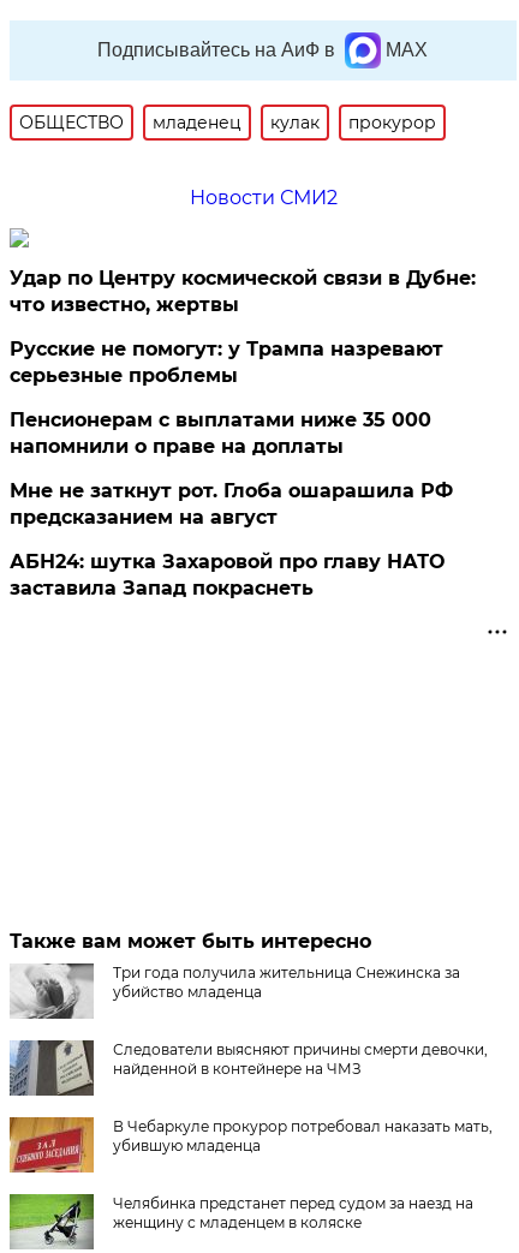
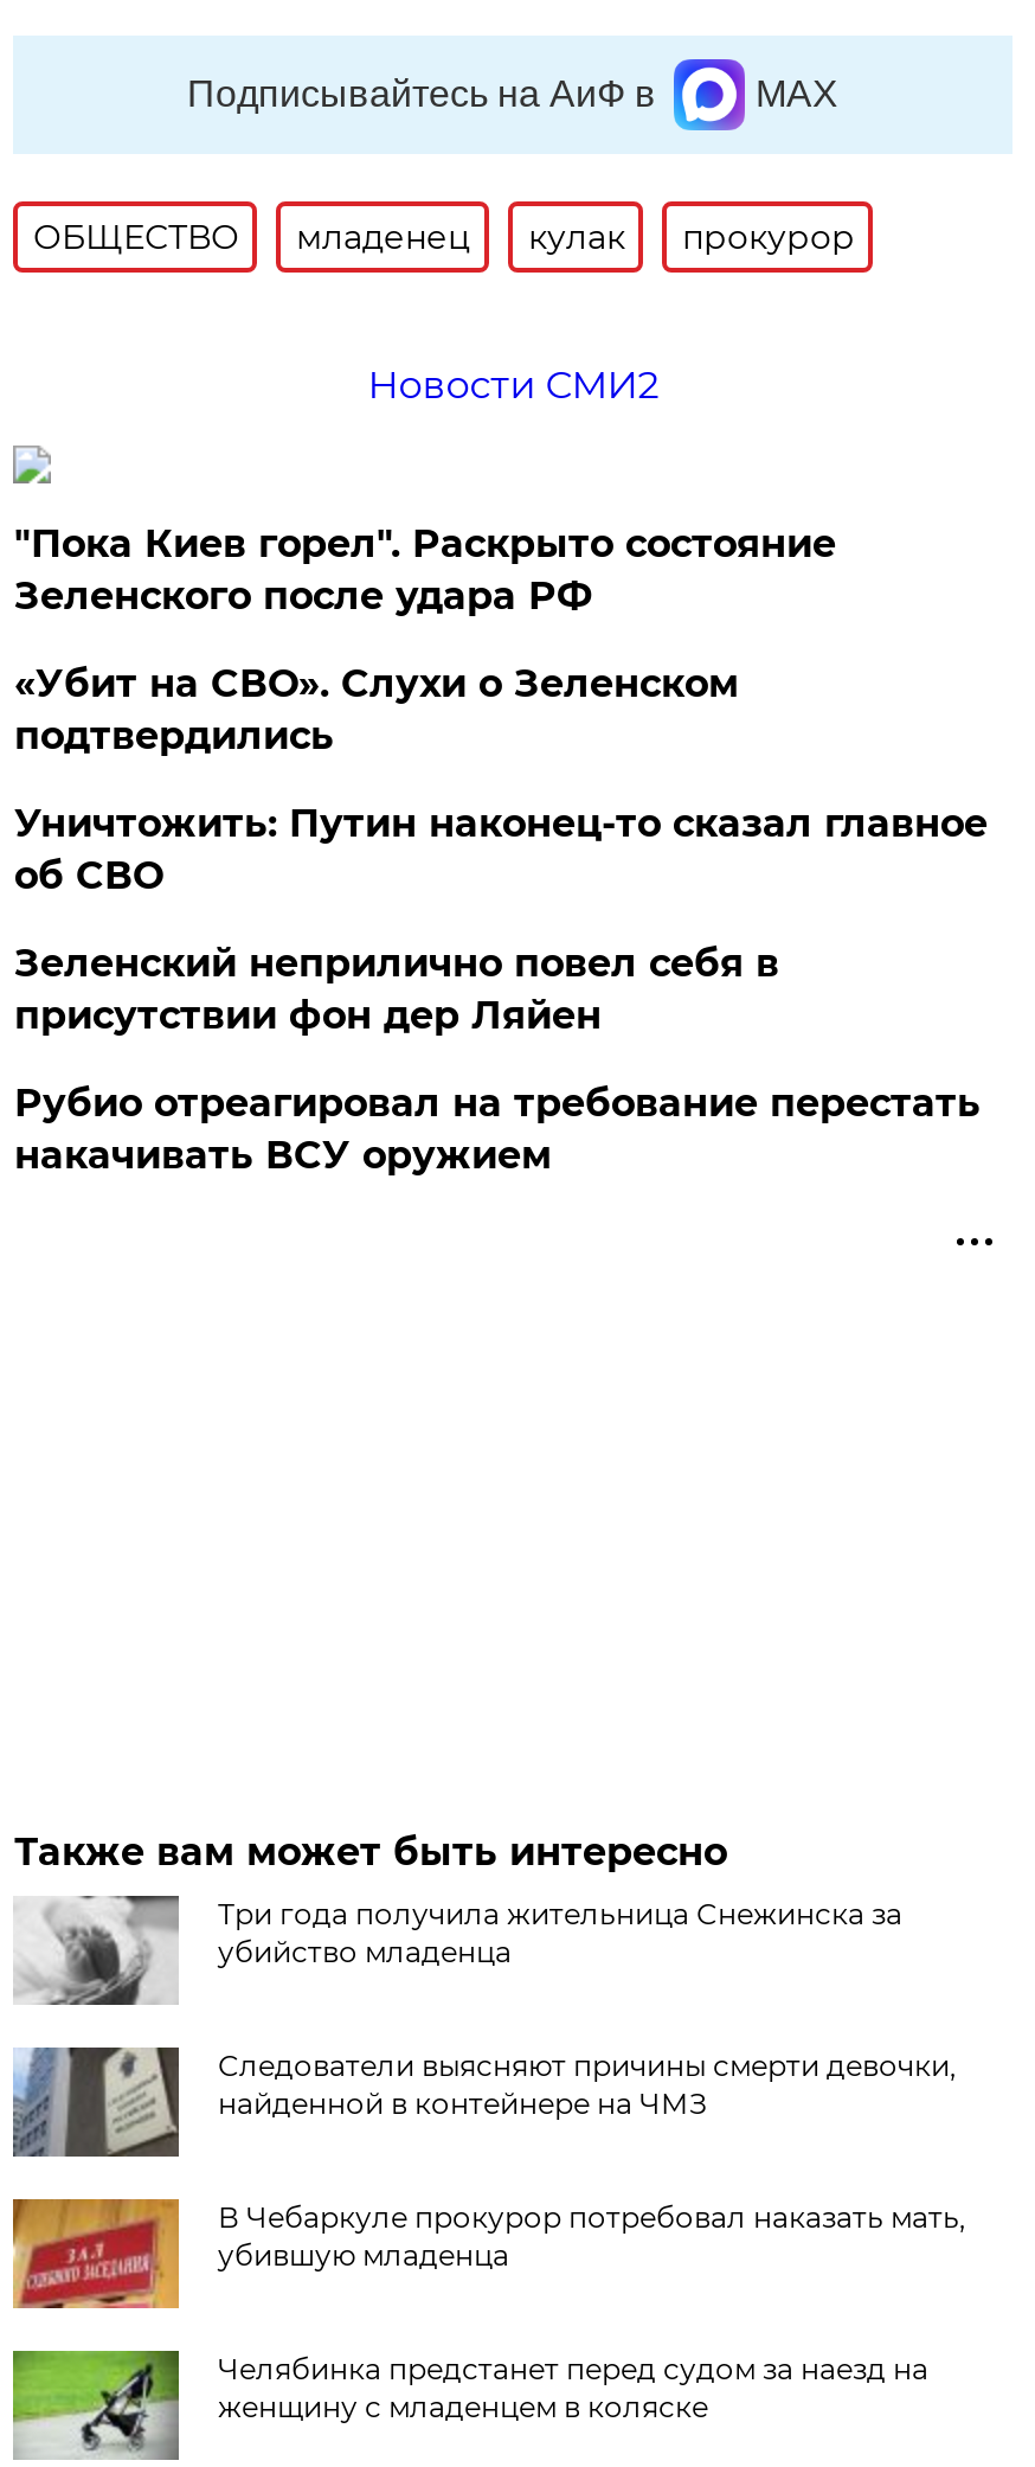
[10,266,476,315] Удар по Центру космической связи в Дубне: | что известно, жертвы -> [14,520,836,618] "Пока Киев горел". Раскрыто состояние | Зеленского после удара РФ
[10,337,444,386] Русские не помогут: у Трампа назревают | серьезные проблемы -> [14,660,739,757] «Убит на СВО». Слухи о Зеленском | подтвердились
[10,408,432,457] Пенсионерам с выплатами ниже 35 000 | напомнили о праве на доплаты -> [14,800,987,897] Уничтожить: Путин наконец-то сказал главное | об СВО
[10,479,453,528] Мне не заткнут рот. Глоба ошарашила РФ | предсказанием на август -> [14,940,779,1037] Зеленский неприлично повел cебя в | присутствии фон дер Ляйен
[10,550,445,599] АБН24: шутка Захаровой про главу НАТО | заставила Запад покраснеть -> [14,1080,980,1177] Рубио отреагировал на требование перестать | накачивать ВСУ оружием

